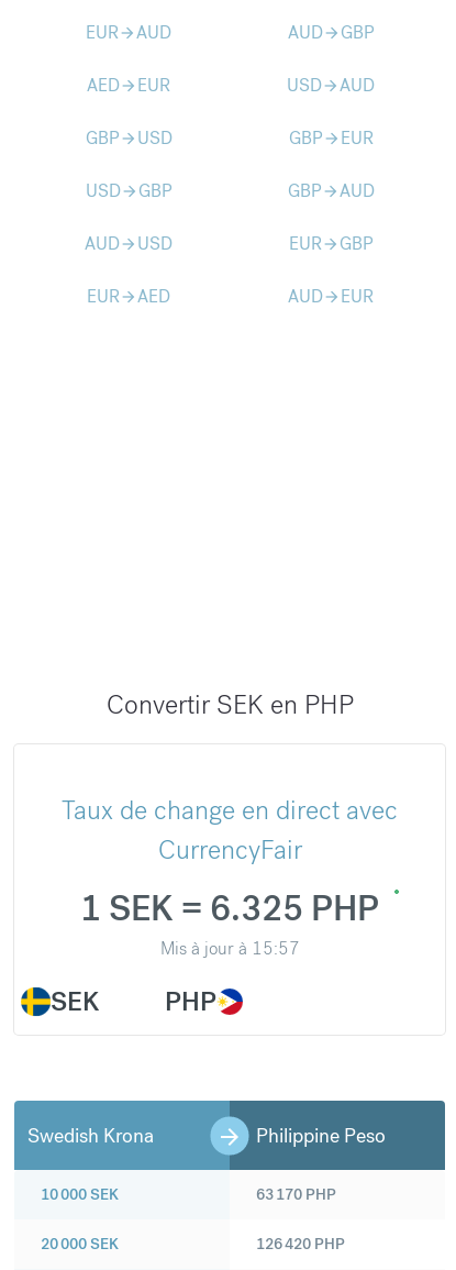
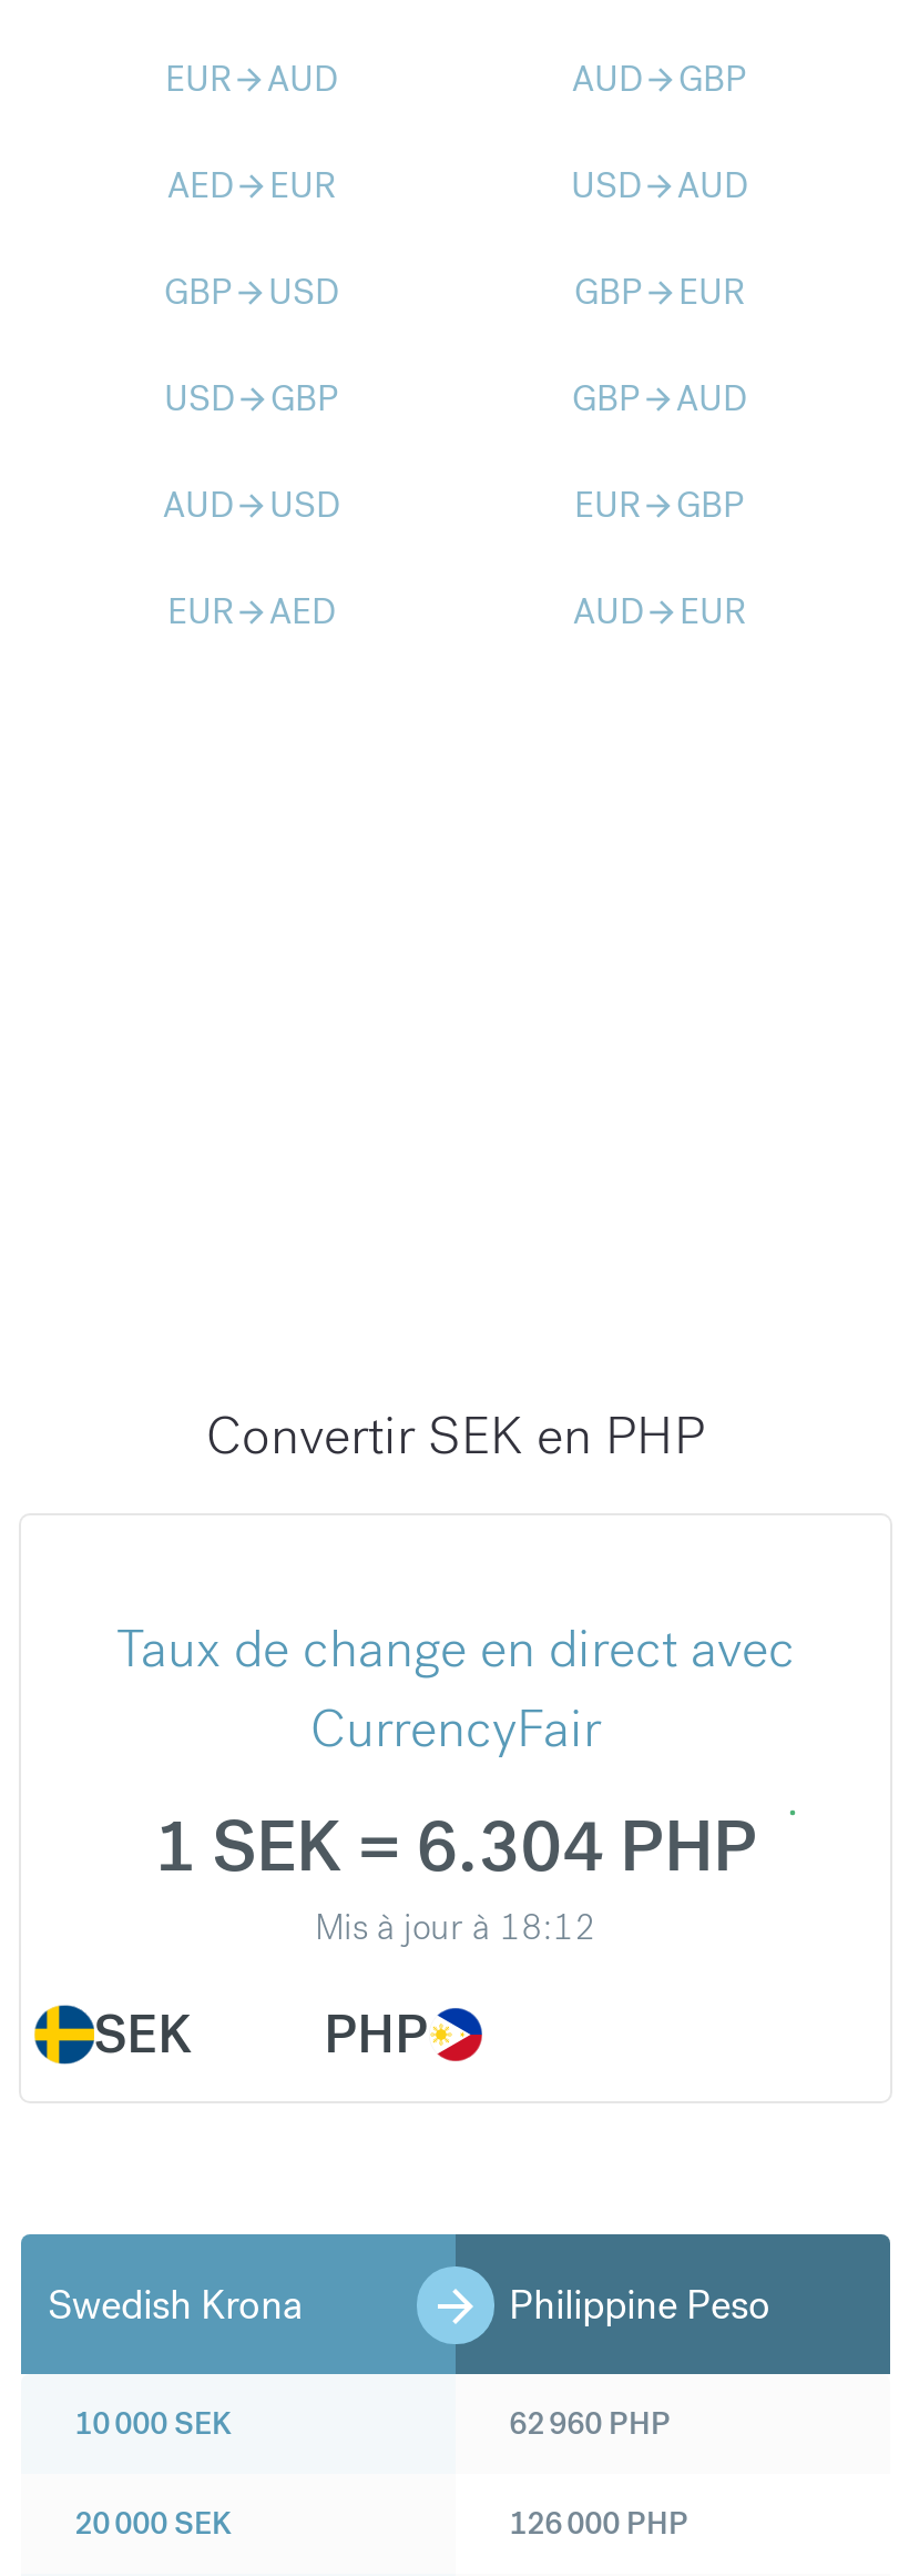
[80,886,379,932] 1 SEK = 6.325 PHP -> [154,1802,757,1893] 1 SEK = 6.304 PHP
[160,937,299,960] Mis à jour à 15:57 -> [315,1904,596,1951] Mis à jour à 18:12
[256,1184,336,1204] 63 170 PHP -> [509,2403,671,2443] 62 960 PHP
[256,1234,345,1254] 126 420 PHP -> [509,2503,688,2543] 126 000 PHP

